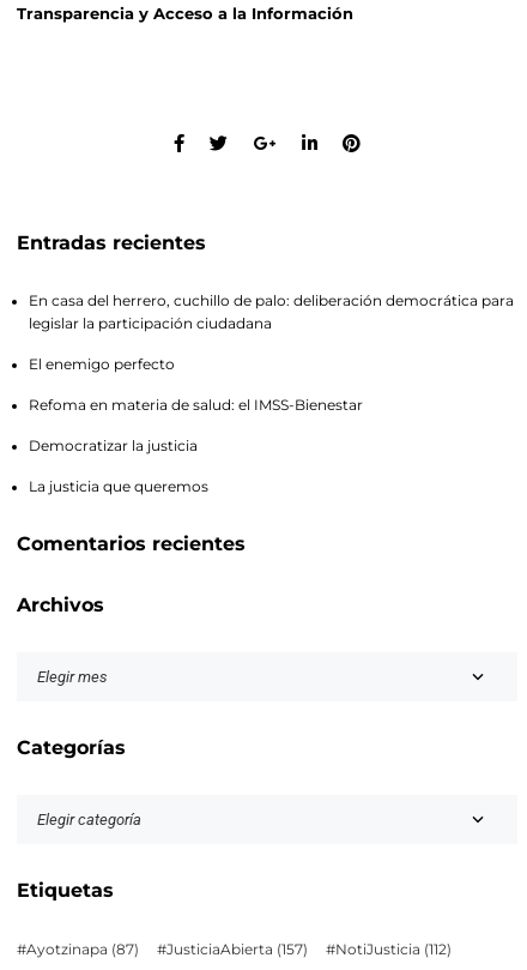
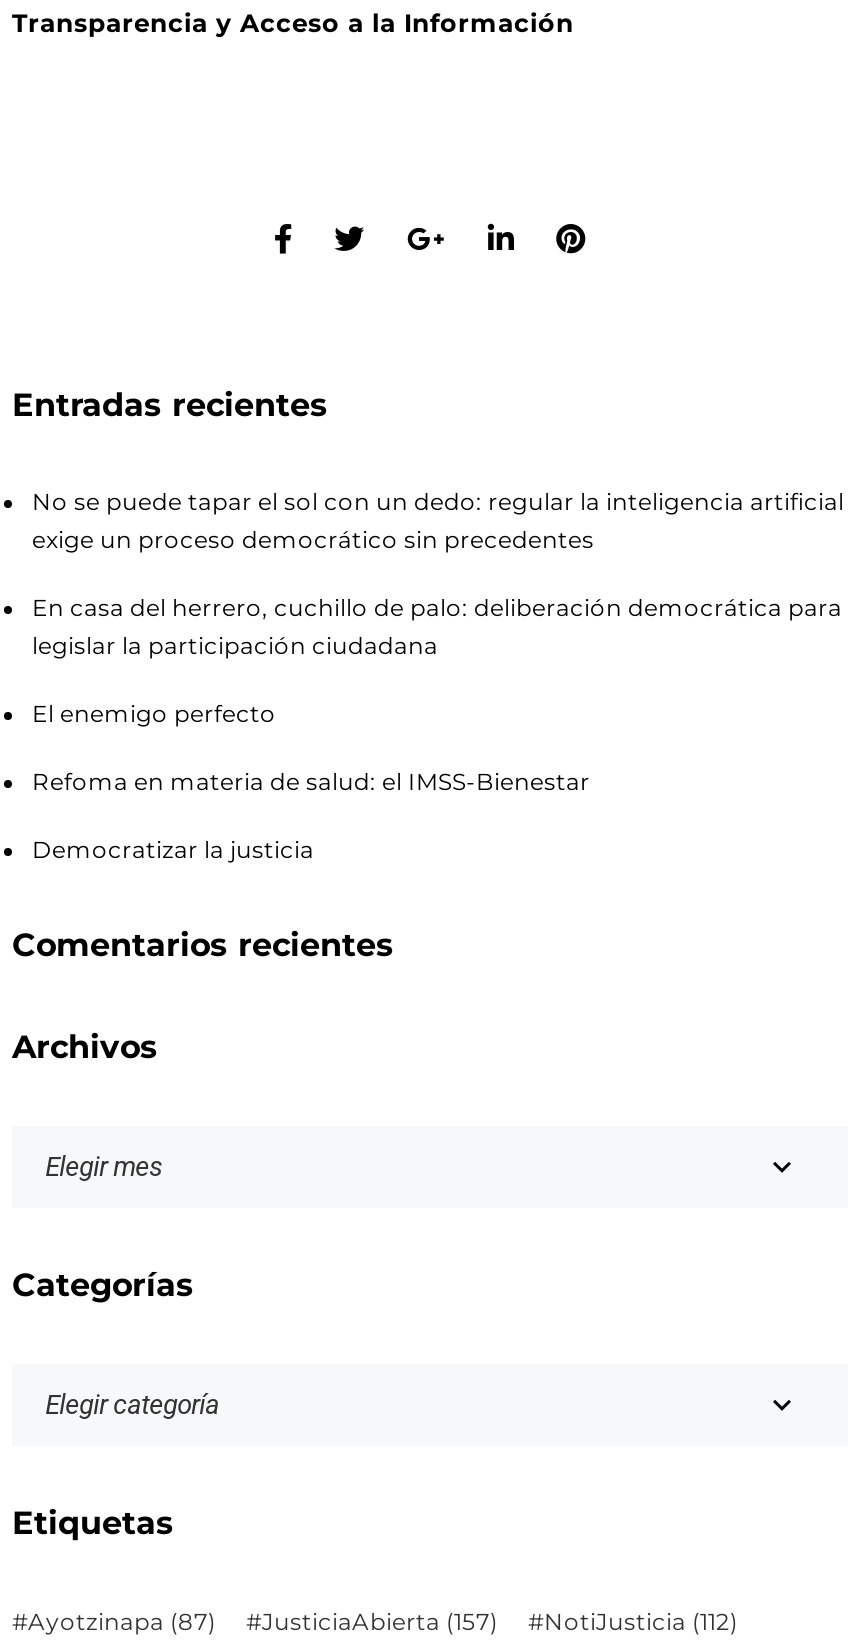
none -> [32,487,844,553] No se puede tapar el sol con un dedo: regular la inteligencia artificial | exige un proceso democrático sin precedentes
moved [29,292,514,454] -> [32,593,842,863]: En casa del herrero, cuchillo de palo: deliberación democrática para | legislar la participación ciudadana | El enemigo perfecto | Refoma en materia de salud: el IMSS-Bienestar | Democratizar la justicia
[29,478,208,495] La justicia que queremos -> none

